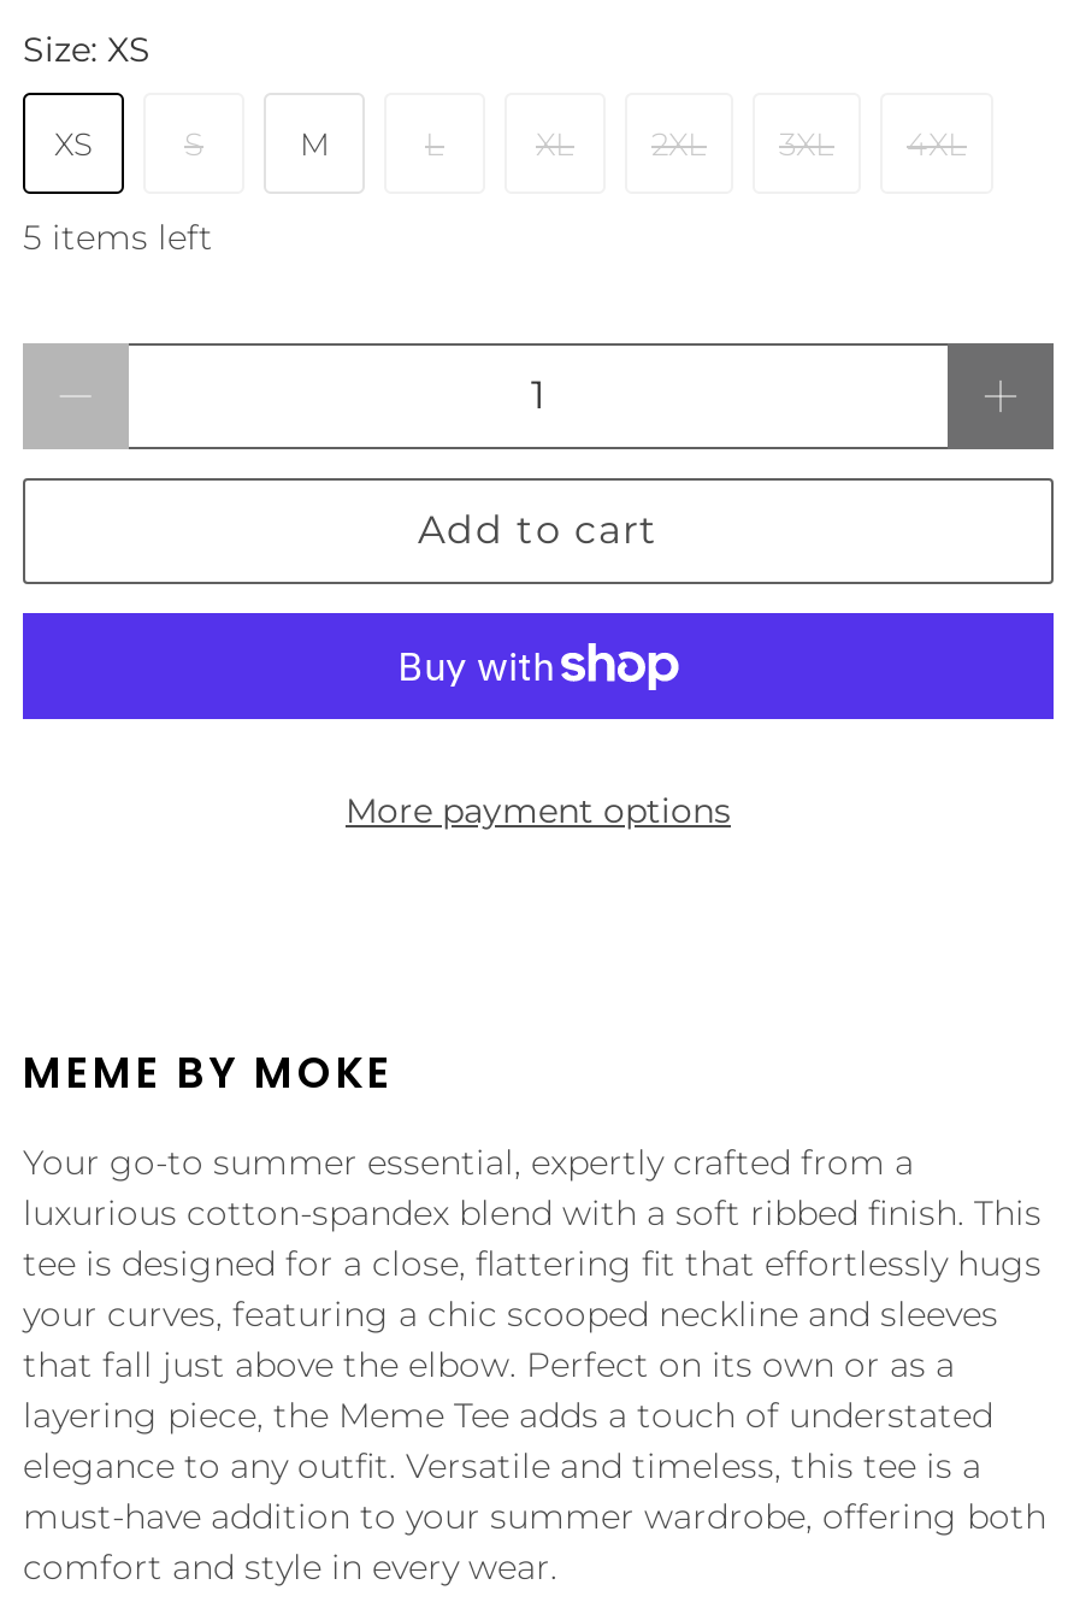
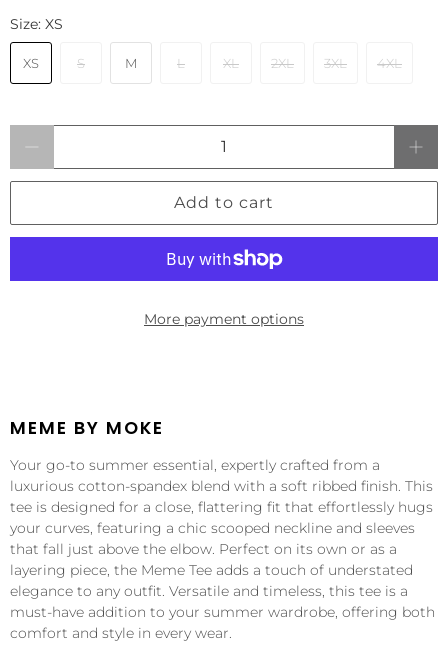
[23,215,213,259] 5 items left -> none

